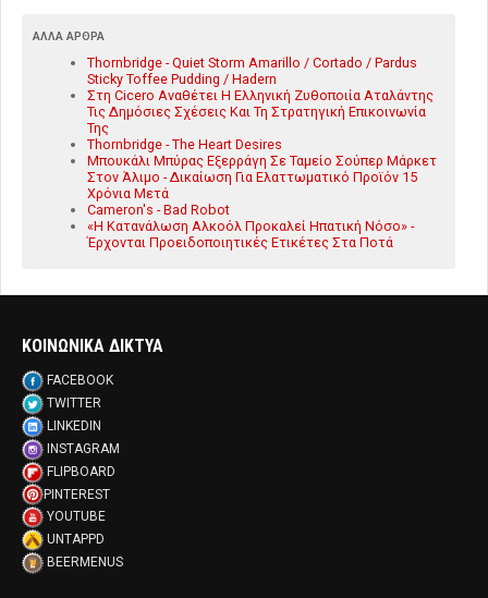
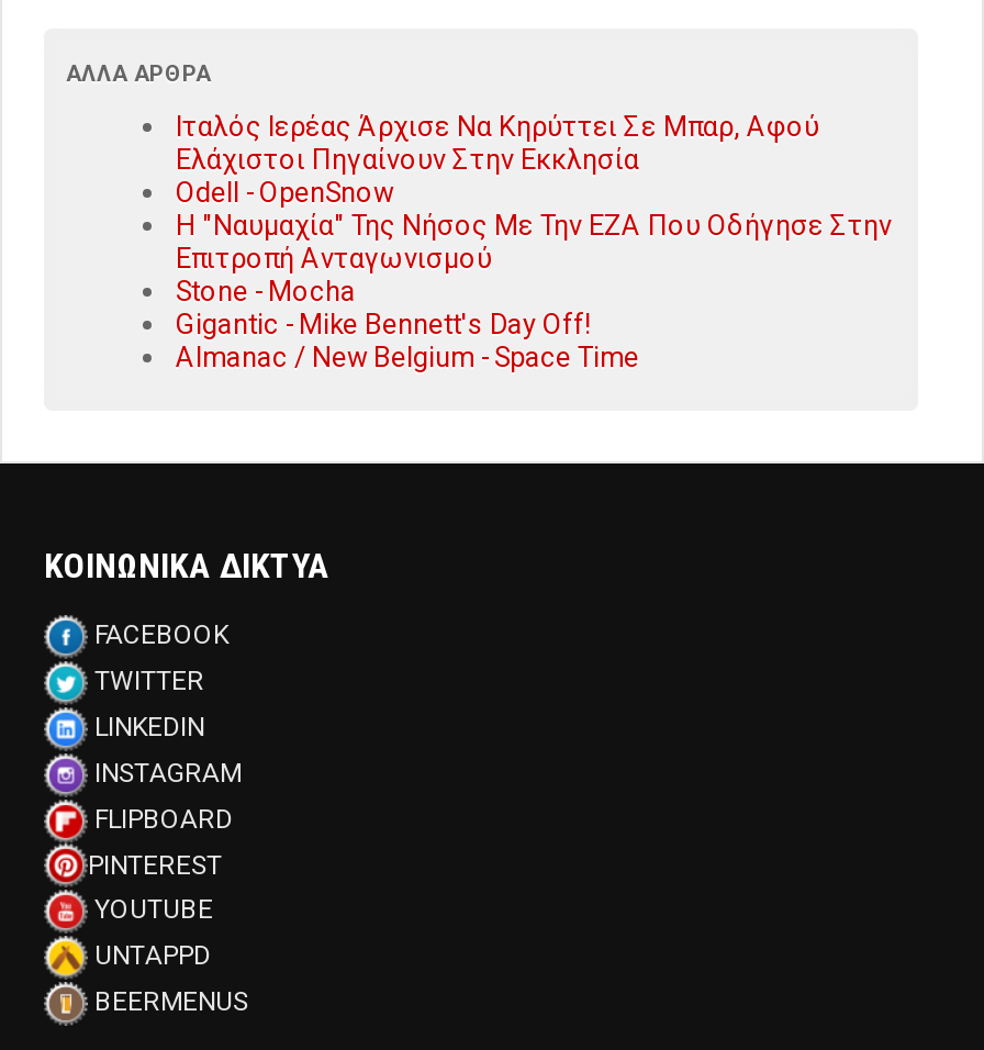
[87,55,437,251] Thornbridge - Quiet Storm Amarillo / Cortado / Pardus | Sticky Toffee Pudding / Hadern | Στη Cicero Αναθέτει Η Ελληνική Ζυθοποιία Αταλάντης | Τις Δημόσιες Σχέσεις Και Τη Στρατηγική Επικοινωνία | Της | Thornbridge - The Heart Desires | Μπουκάλι Μπύρας Εξερράγη Σε Ταμείο Σούπερ Μάρκετ | Στον Άλιμο - Δικαίωση Για Ελαττωματικό Προϊόν 15 | Χρόνια Μετά | Cameron's - Bad Robot | «Η Κατανάλωση Αλκοόλ Προκαλεί Ηπατική Νόσο» - | Έρχονται Προειδοποιητικές Ετικέτες Στα Ποτά -> [176,111,892,374] Ιταλός Ιερέας Άρχισε Να Κηρύττει Σε Μπαρ, Αφού | Ελάχιστοι Πηγαίνουν Στην Εκκλησία | Odell - OpenSnow | Η "Ναυμαχία" Της Νήσος Με Την ΕΖΑ Που Οδήγησε Στην | Επιτροπή Ανταγωνισμού | Stone - Mocha | Gigantic - Mike Bennett's Day Off! | Almanac / New Belgium - Space Time

